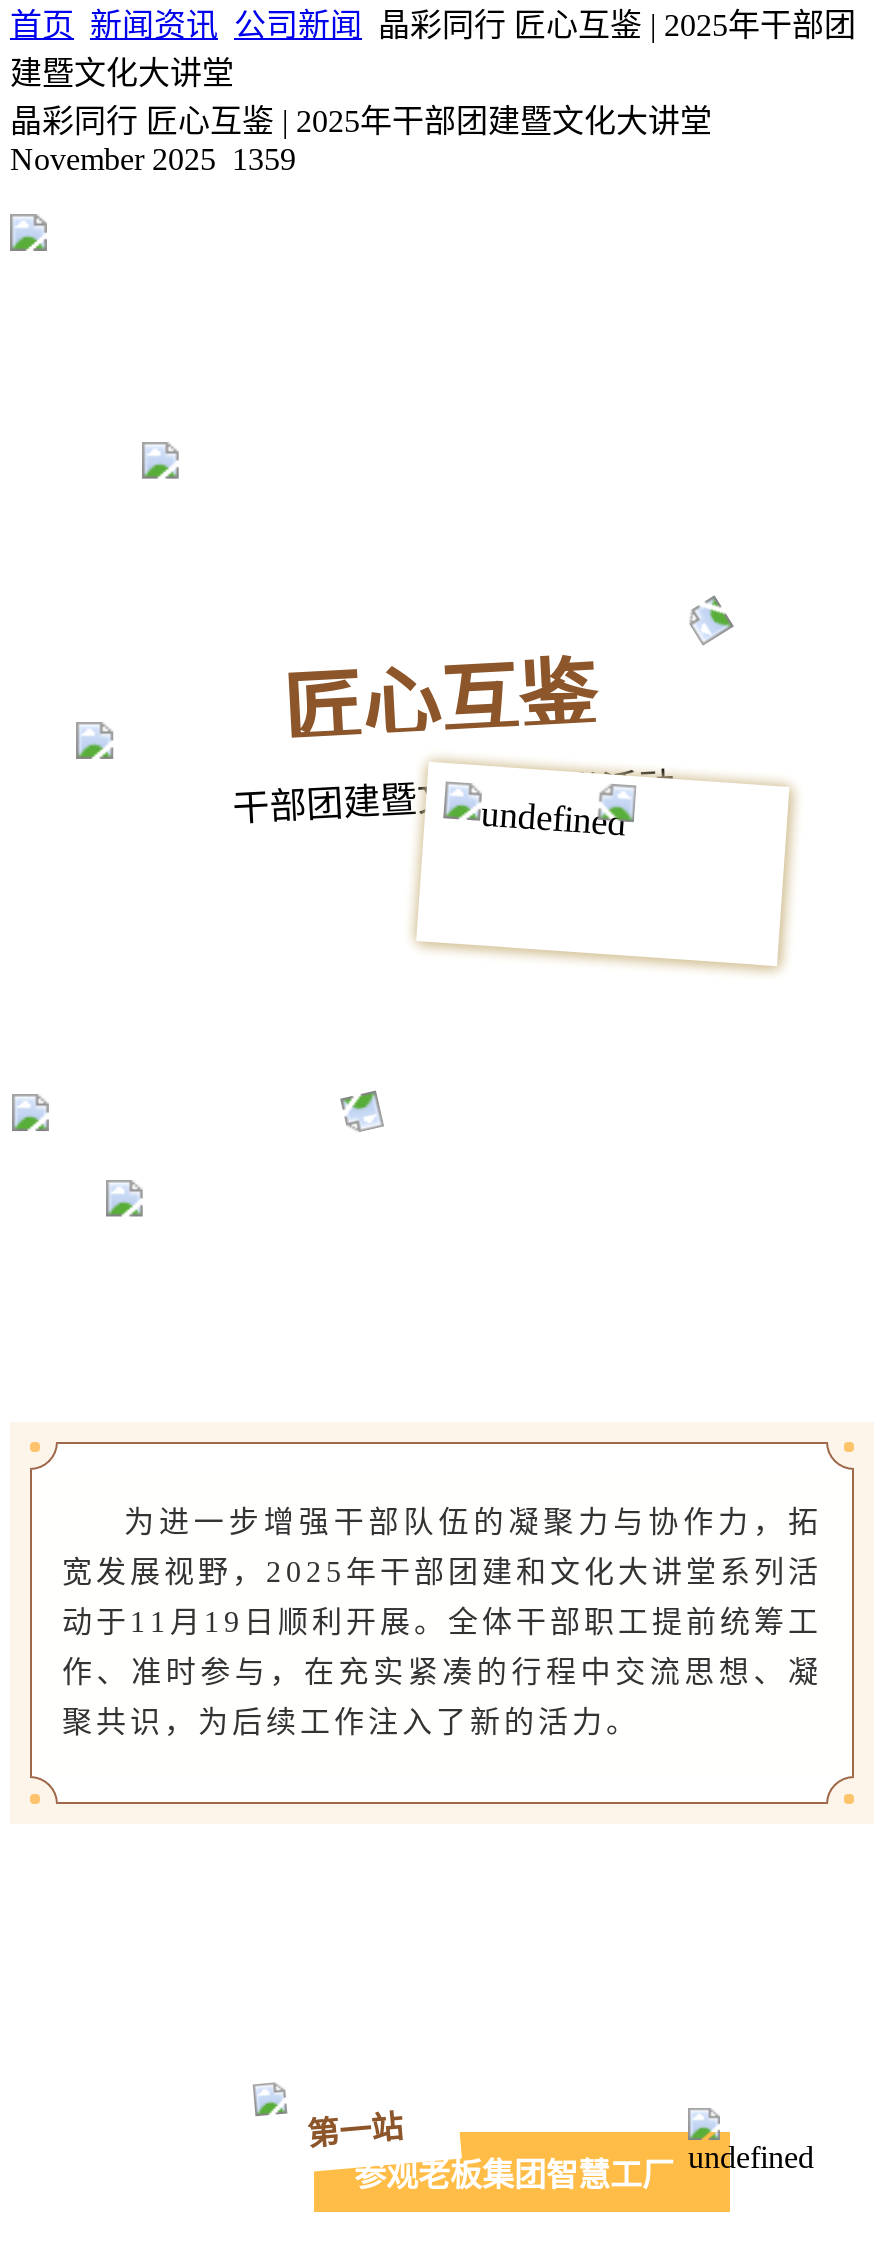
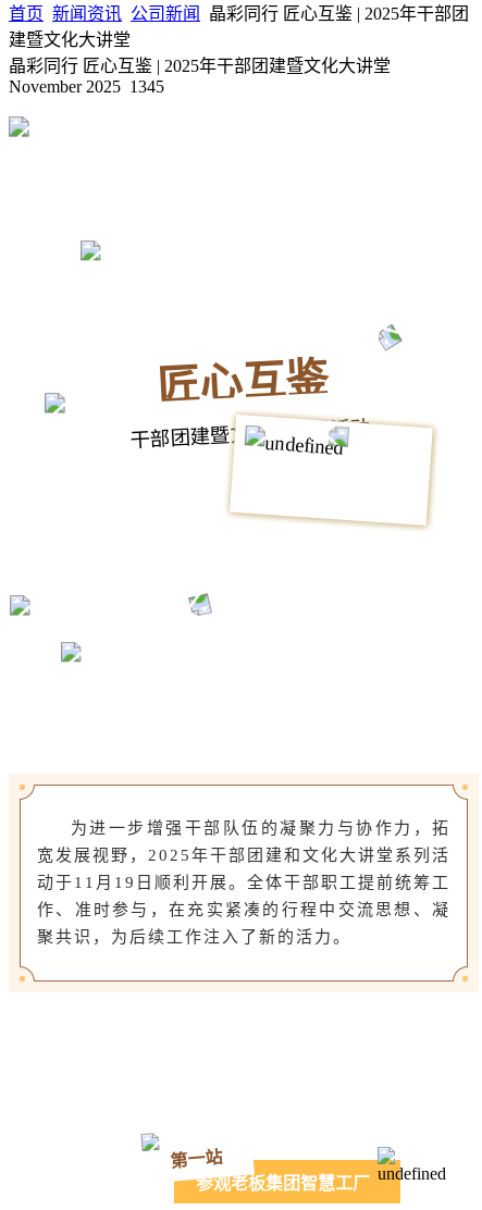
[10,142,296,176] November 2025 1359 -> [9,77,164,96] November 2025 1345

